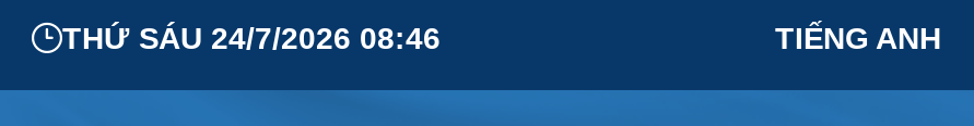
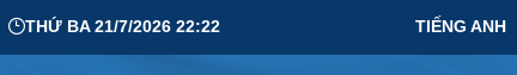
[62,21,441,55] THỨ SÁU 24/7/2026 08:46 -> [25,17,220,36] THỨ BA 21/7/2026 22:22

